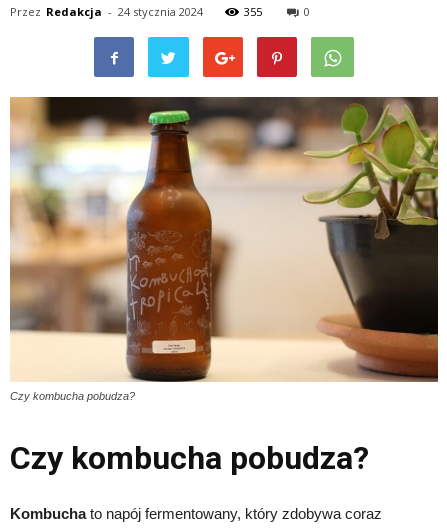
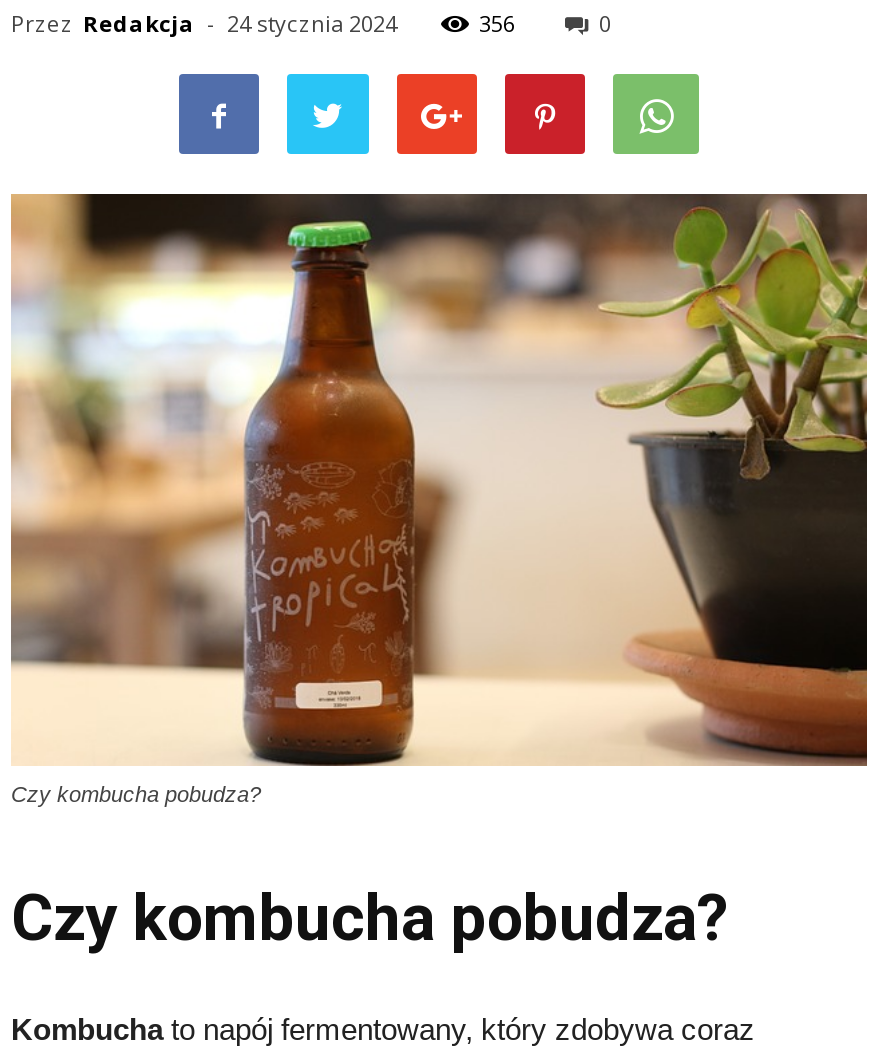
[244,4,262,19] 355 -> [479,8,515,38] 356

